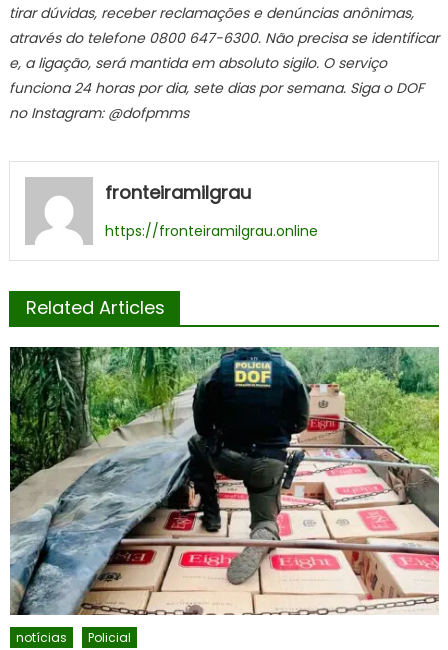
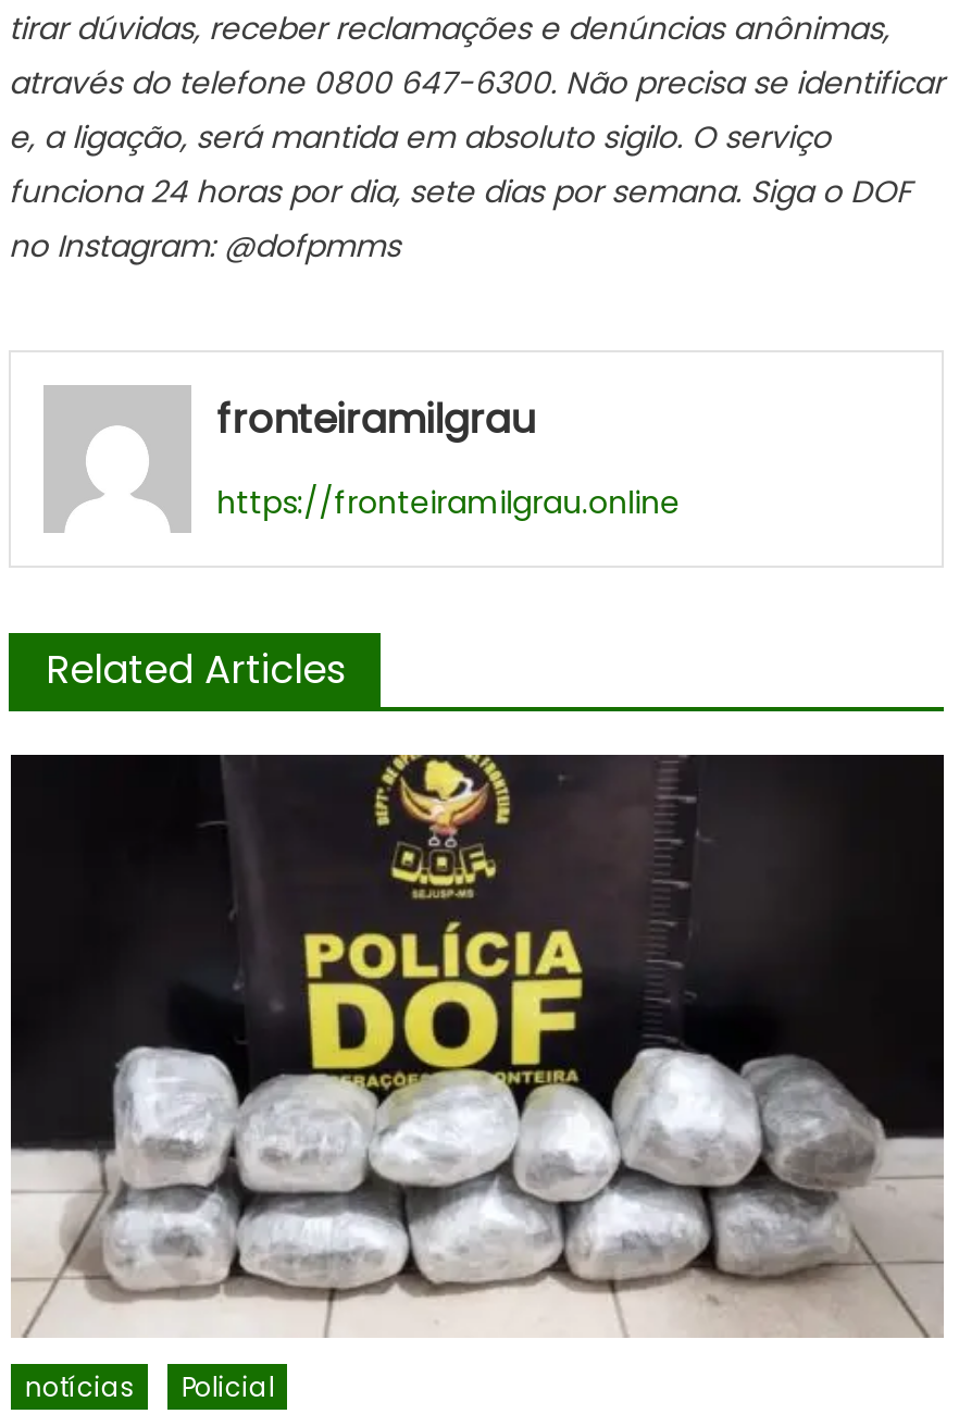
[9,346,440,616] [image] -> [11,753,946,1338] [image]

